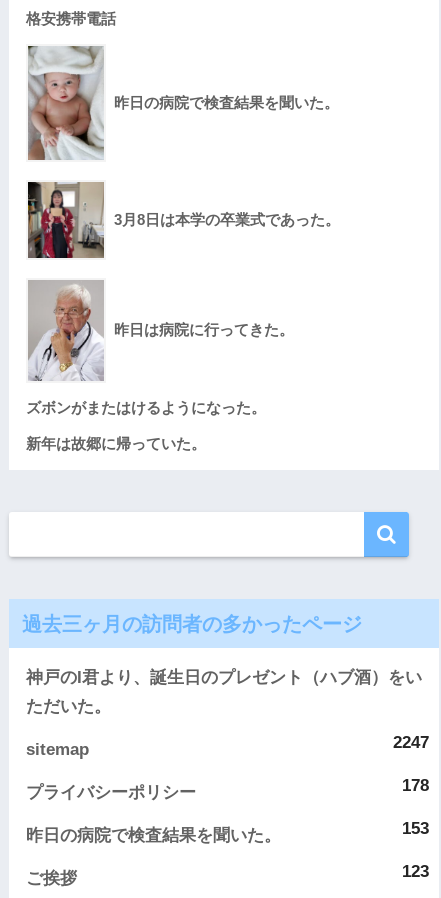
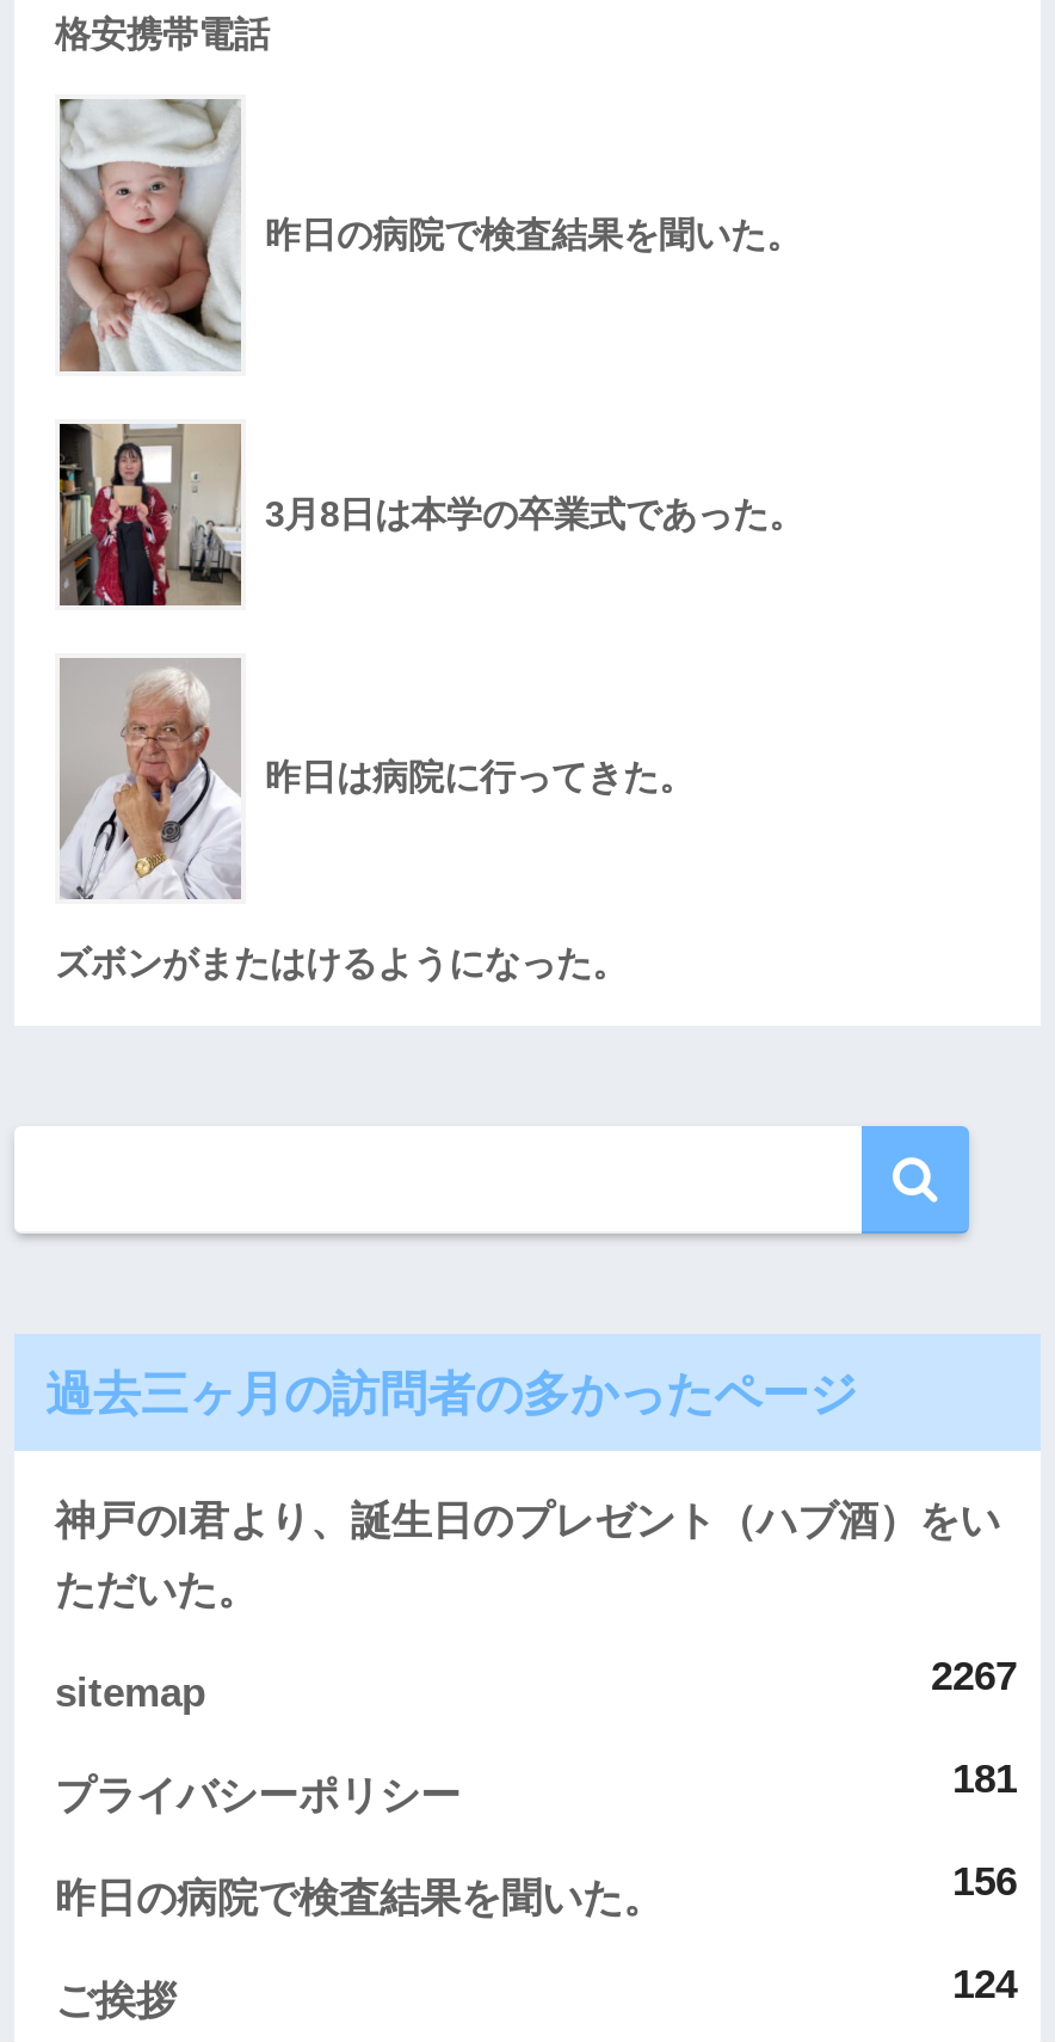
[26,435,206,452] 新年は故郷に帰っていた。 -> none
[393,733,429,752] 2247 -> [931,1653,1017,1698] 2267
[402,776,429,795] 178 -> [952,1756,1017,1801] 181
[402,819,429,838] 153 -> [952,1858,1017,1904] 156
[402,862,429,881] 123 -> [952,1961,1017,2006] 124

